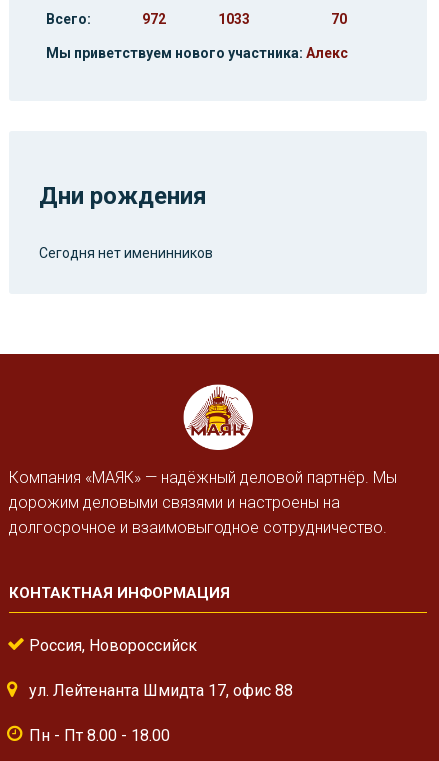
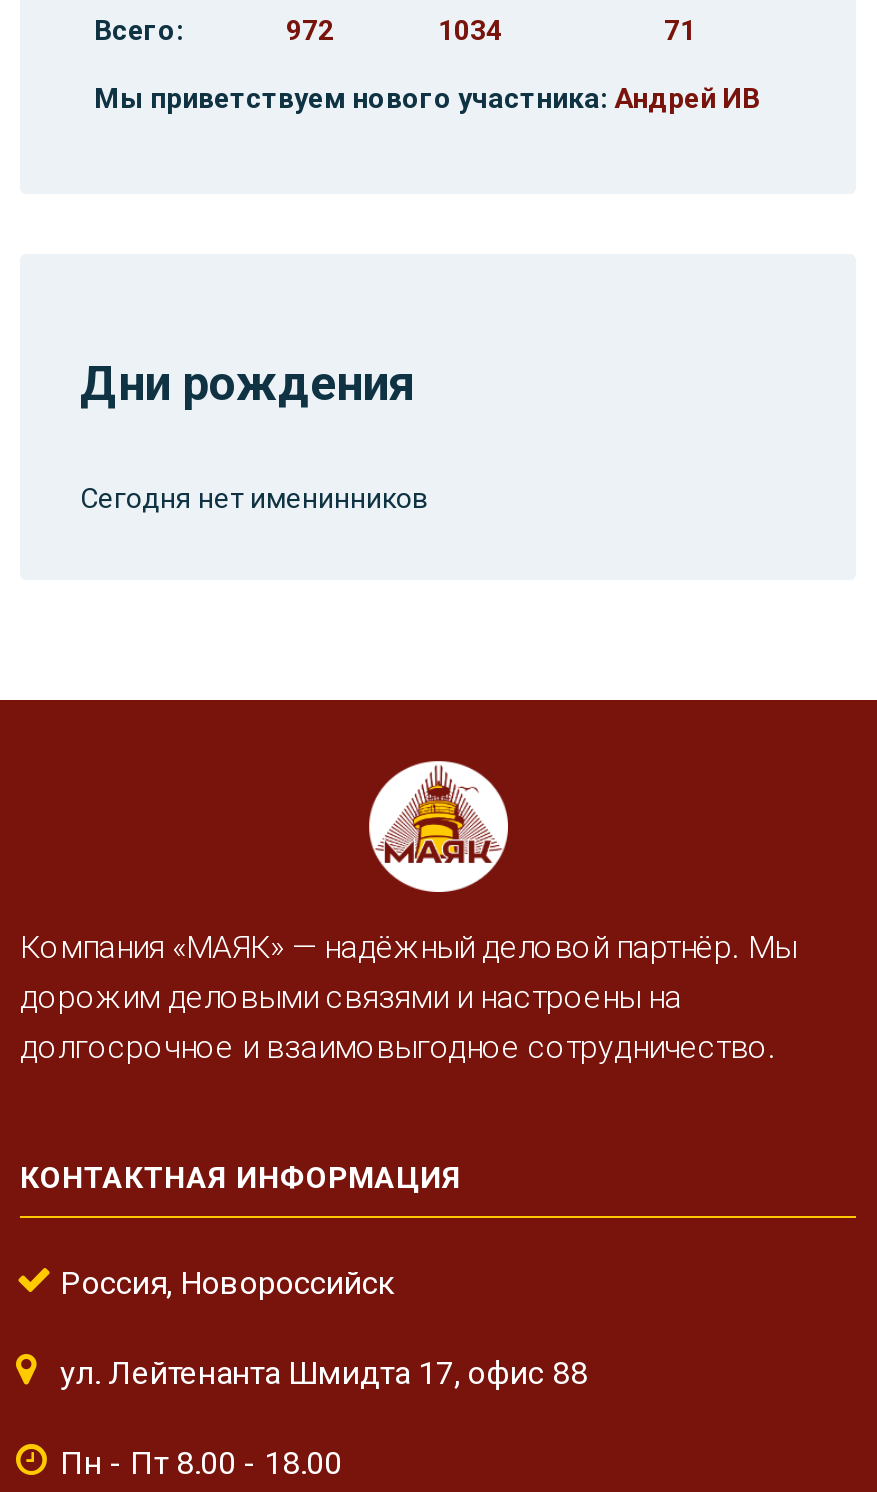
[218,11,347,27] 1033 | 70 -> [438,13,696,45] 1034 | 71
[46,45,348,61] Мы приветствуем нового участника: Алекс -> [94,81,760,113] Мы приветствуем нового участника: Андрей ИВ

